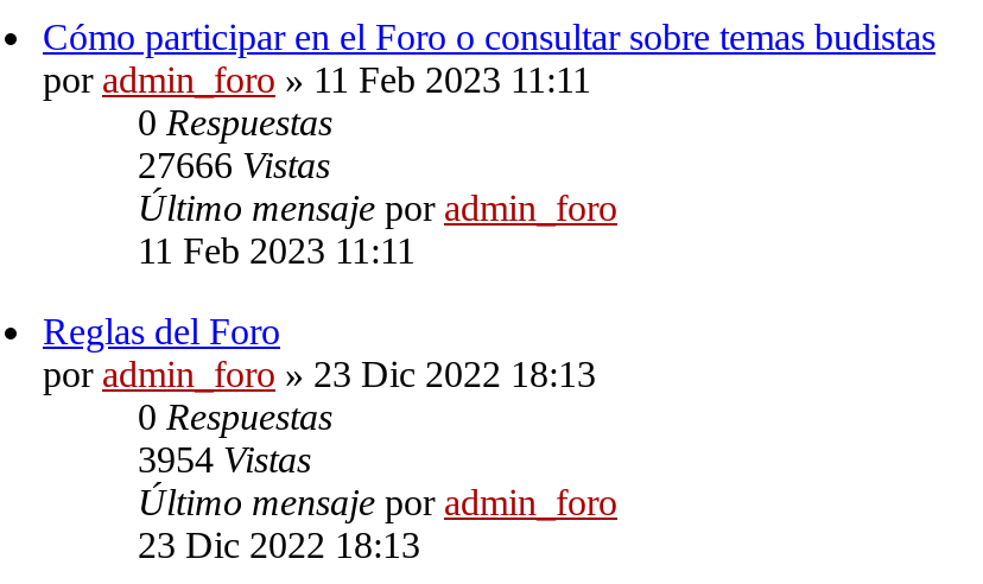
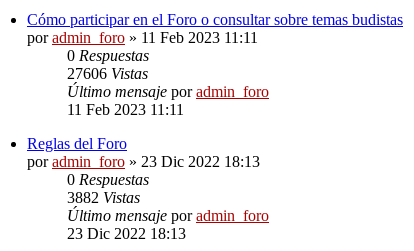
[138,145,330,186] 27666 Vistas -> [67,65,148,82] 27606 Vistas
[138,440,311,480] 3954Vistas -> [67,189,140,206] 3882Vistas

